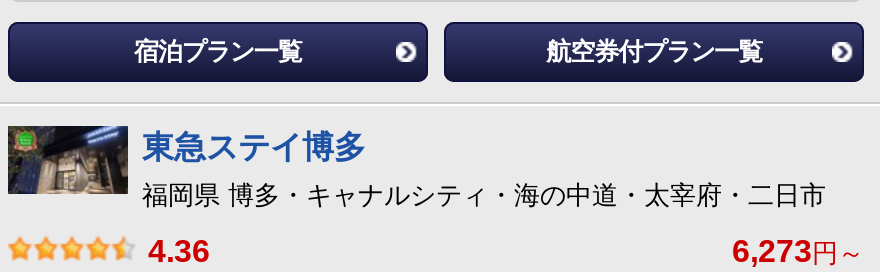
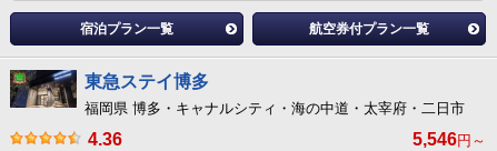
[732,234,864,268] 6,273円～ -> [412,130,486,149] 5,546円～

